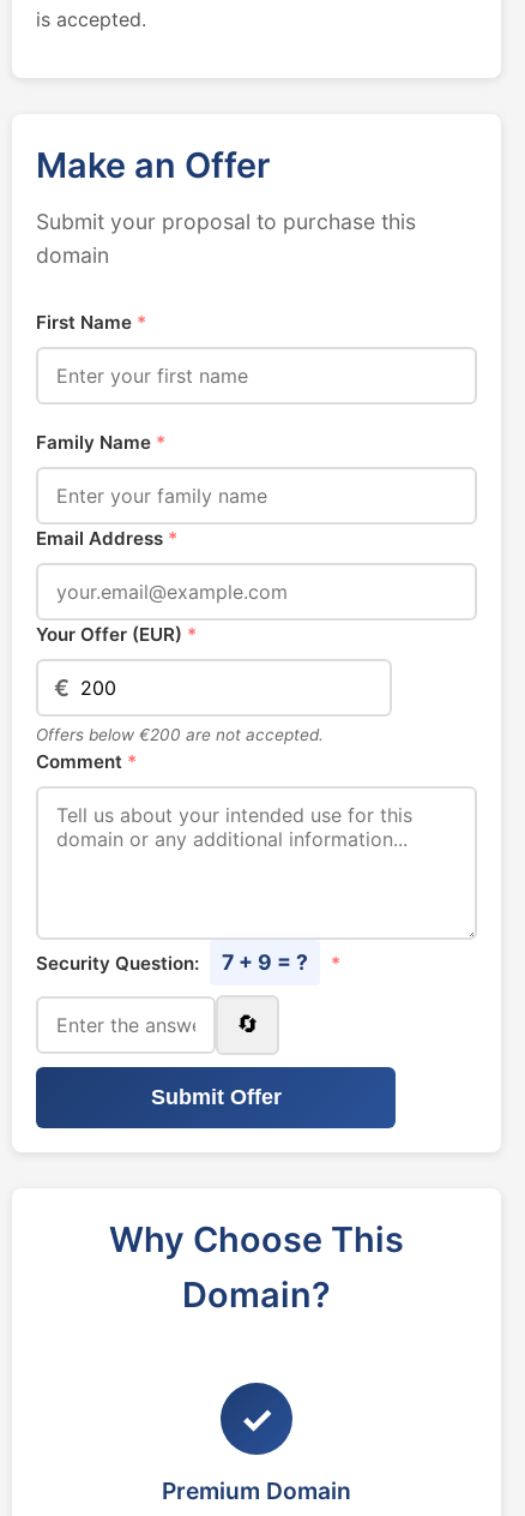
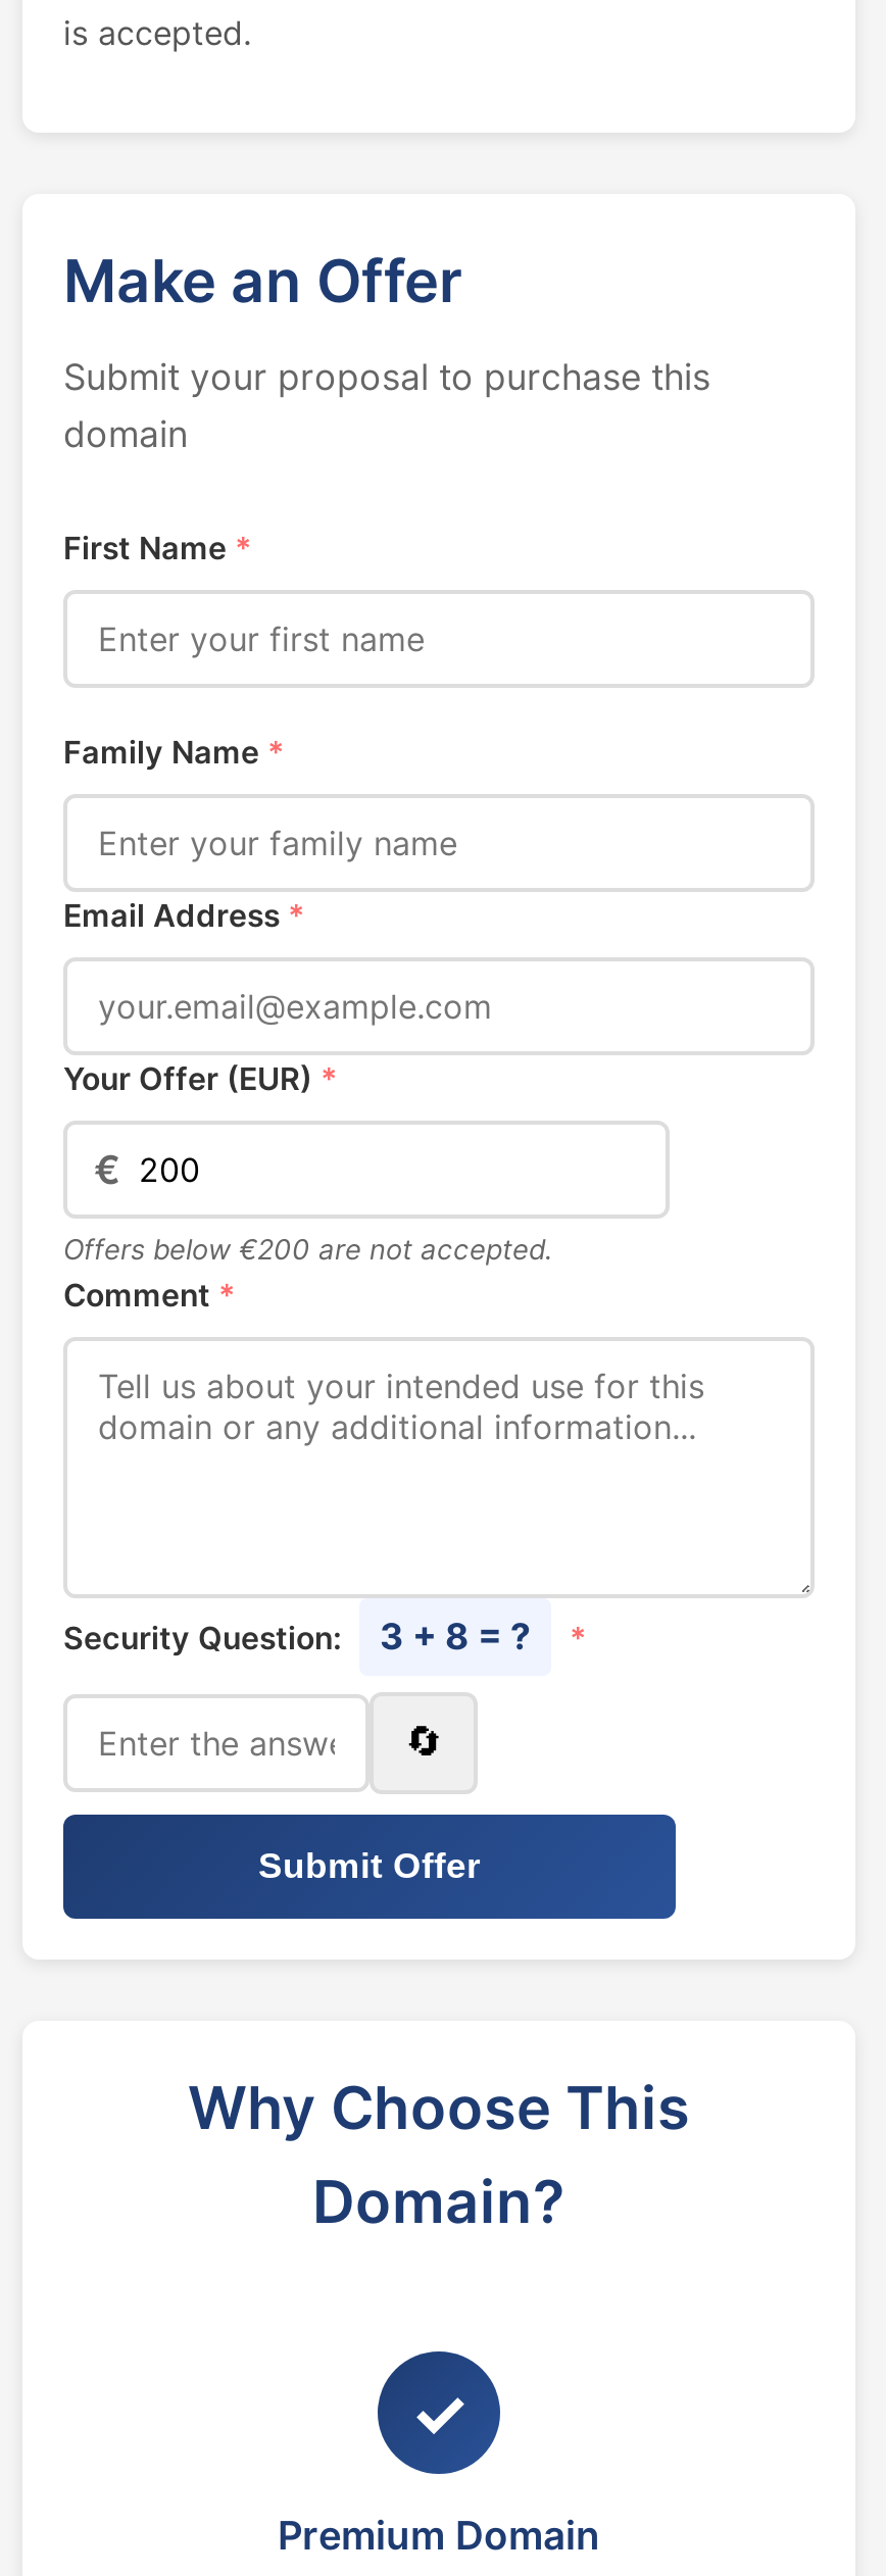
[222,949,308,975] 7 + 9 = ? -> [380,1615,531,1657] 3 + 8 = ?

